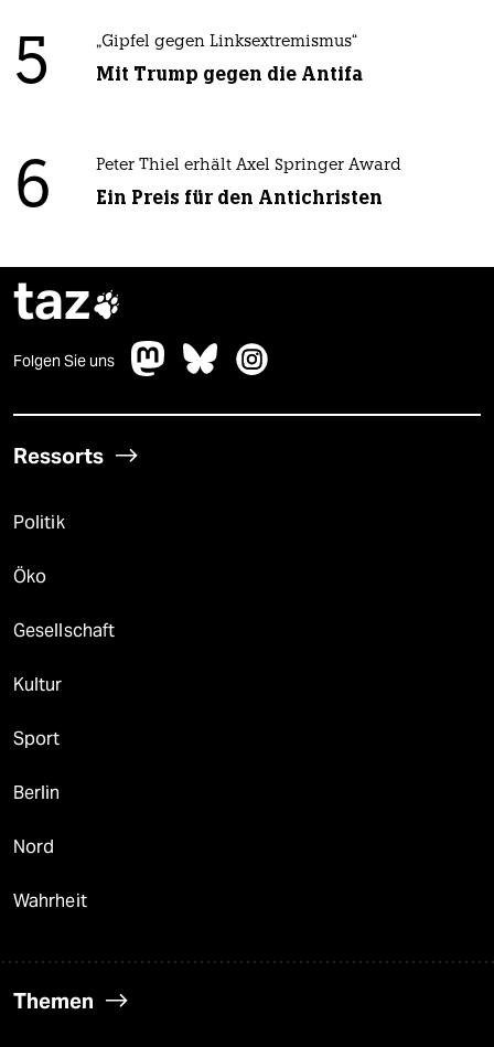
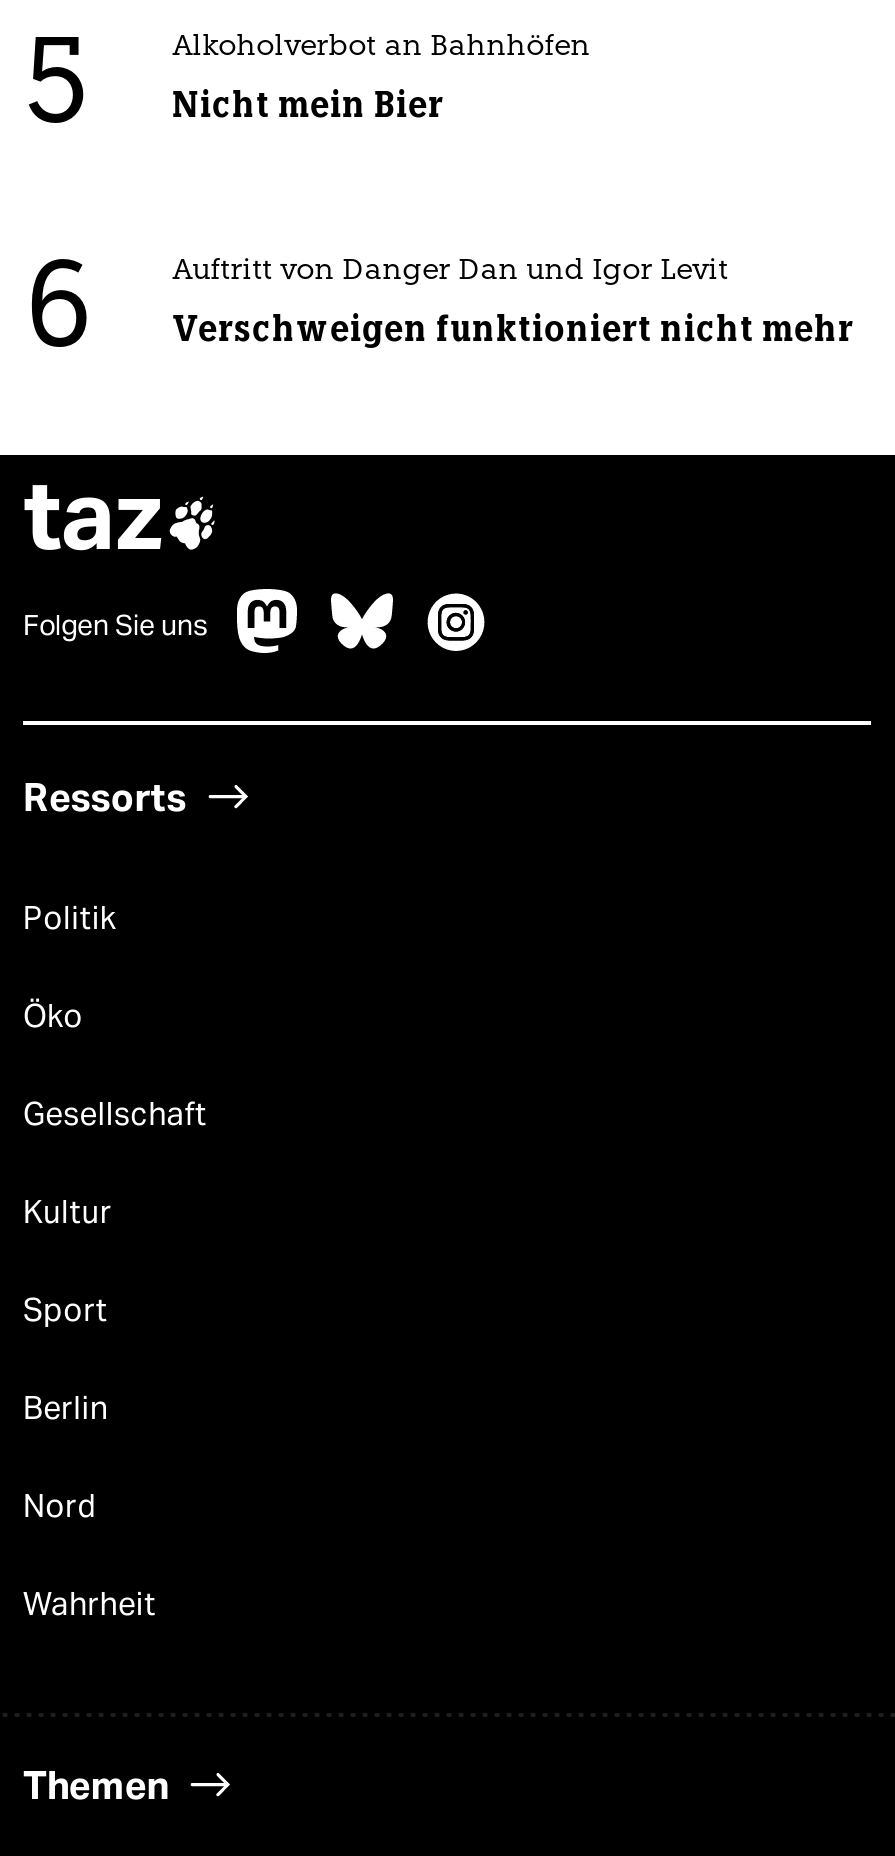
[96,34,357,51] „Gipfel gegen Linksextremismus“ -> [172,33,590,63] Alkoholverbot an Bahnhöfen
[96,62,362,86] Mit Trump gegen die Antifa -> [172,83,444,127] Nicht mein Bier
[96,158,401,174] Peter Thiel erhält Axel Springer Award -> [172,257,728,287] Auftritt von Danger Dan und Igor Levit
[96,185,382,210] Ein Preis für den Antichristen -> [172,307,854,351] Verschweigen funktioniert nicht mehr

